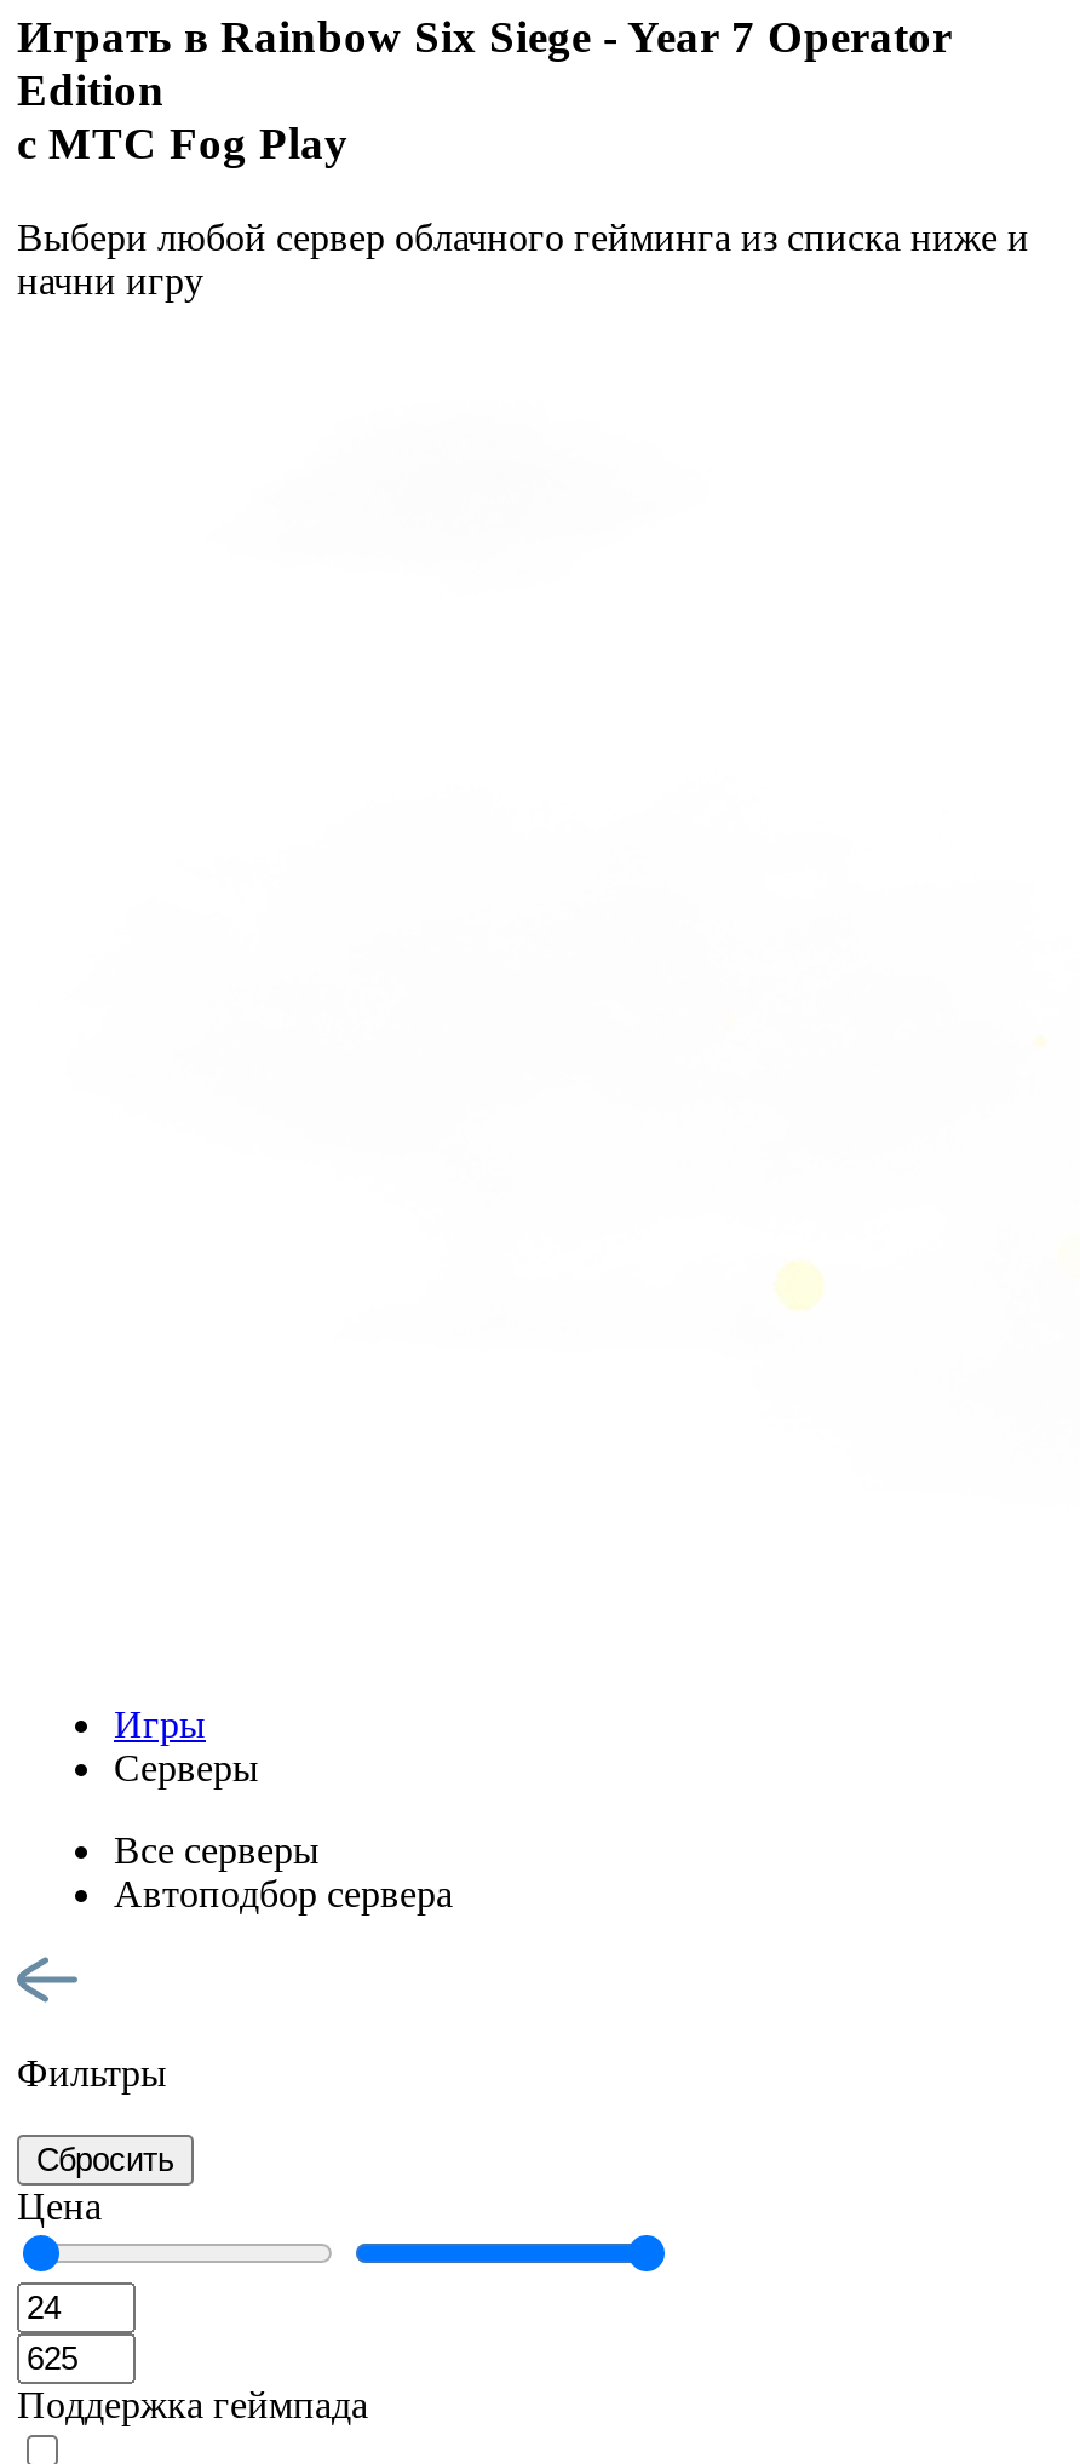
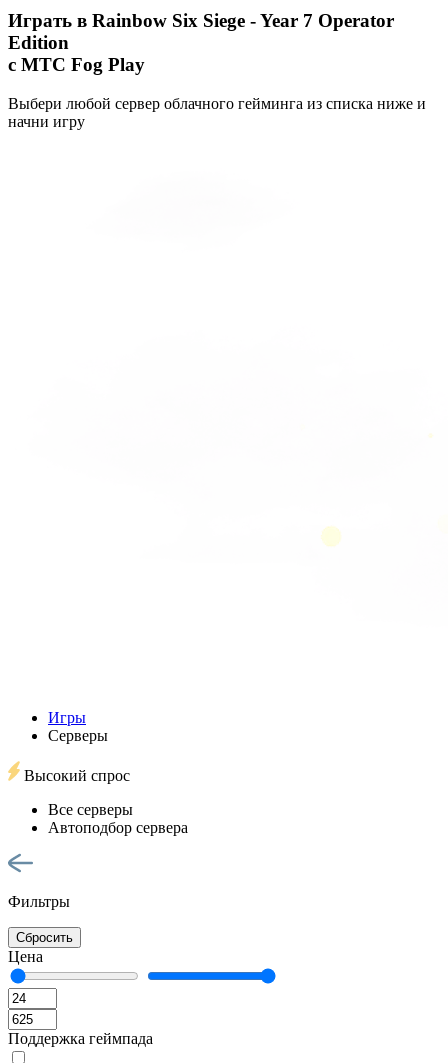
none -> [20,767,130,784] Высокий спрос

